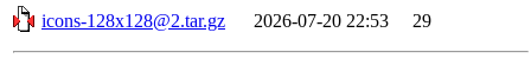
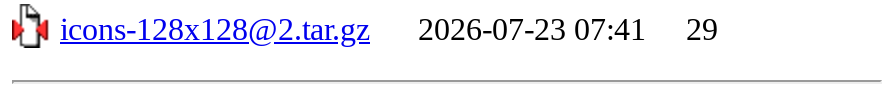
[41,11,431,31] icons-128x128@2.tar.gz 2026-07-20 22:53 29 -> [60,12,718,46] icons-128x128@2.tar.gz 2026-07-23 07:41 29

